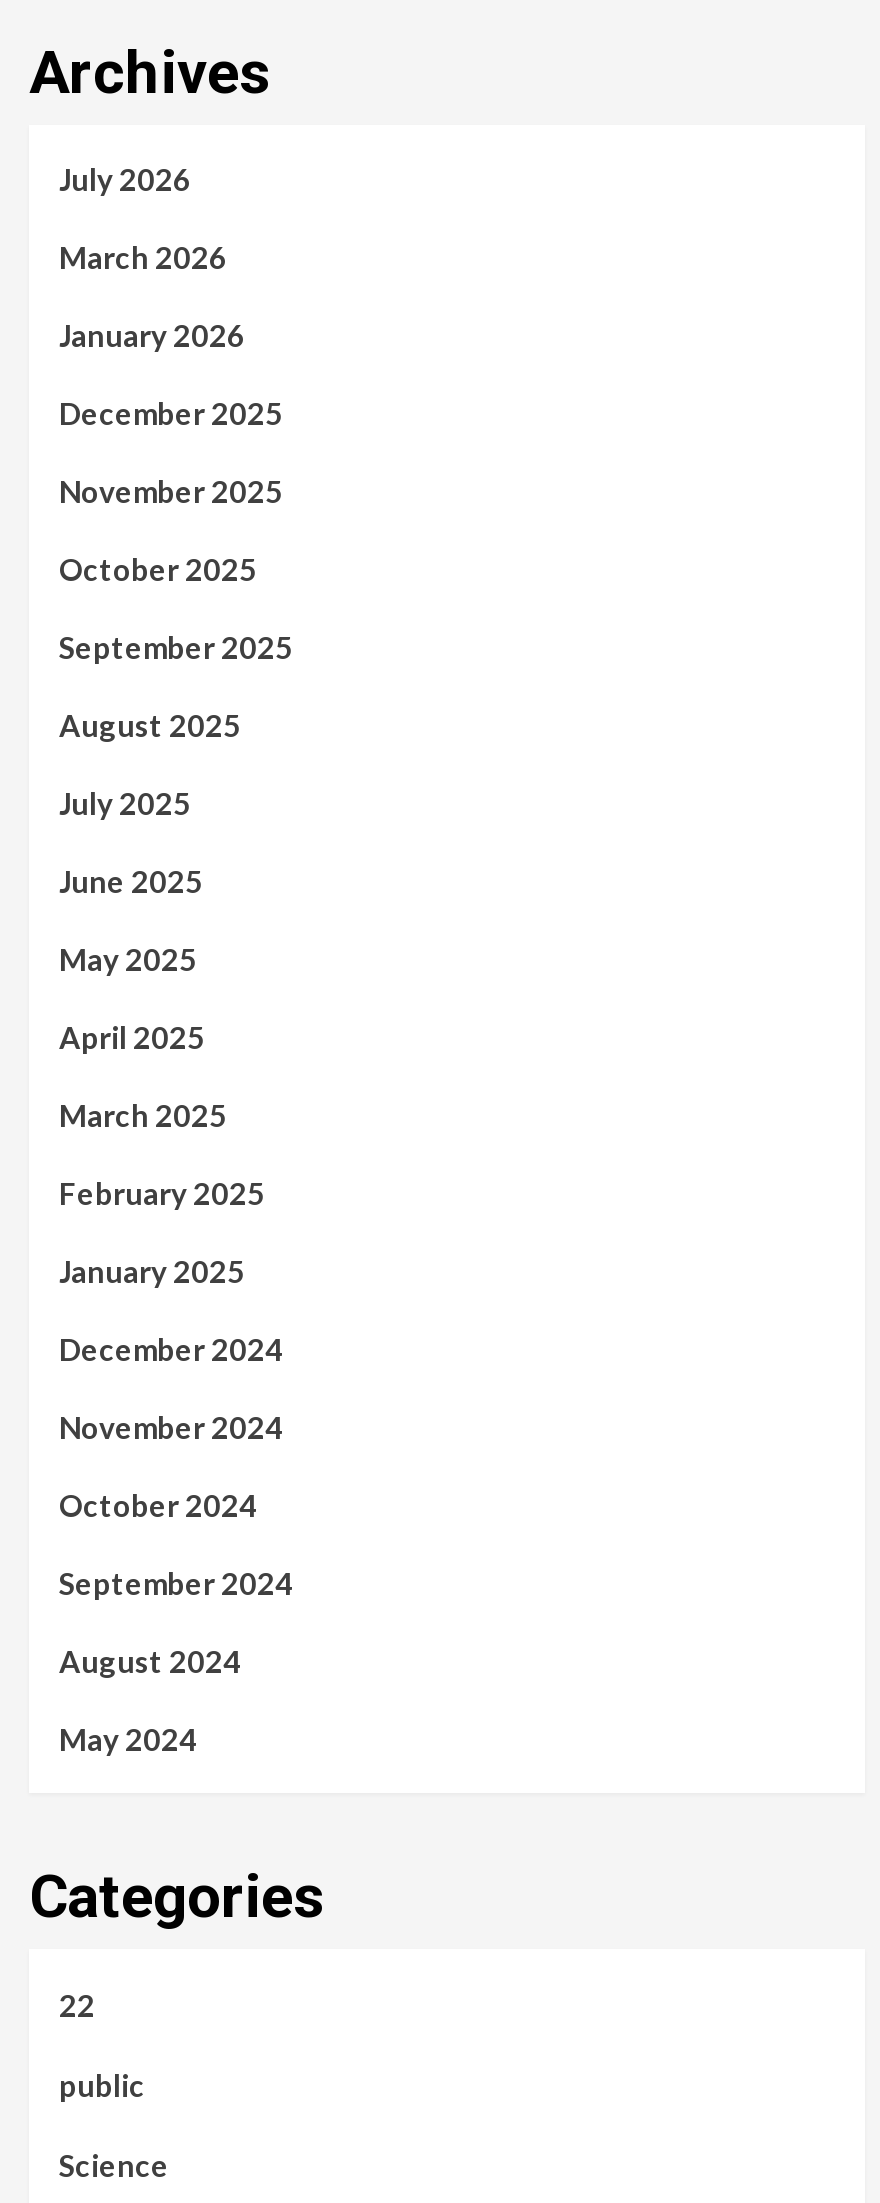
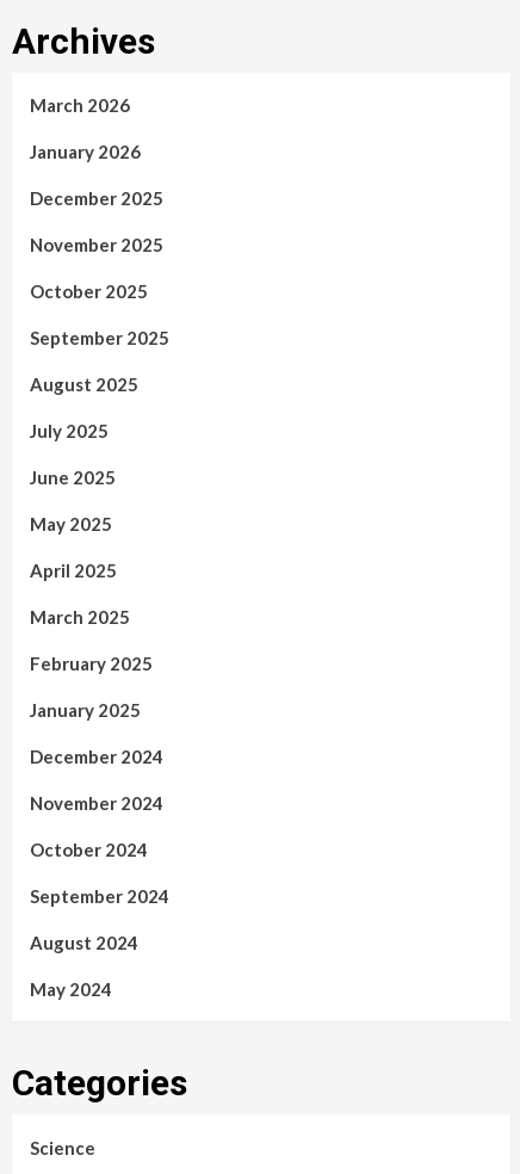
[59,161,191,197] July 2026 -> none
[59,1987,145,2103] 22 | public -> none

